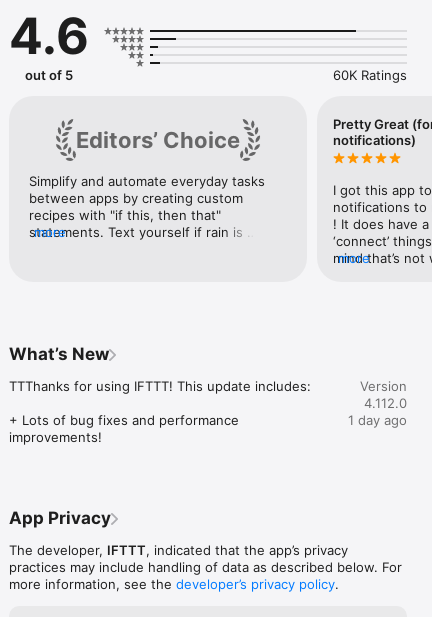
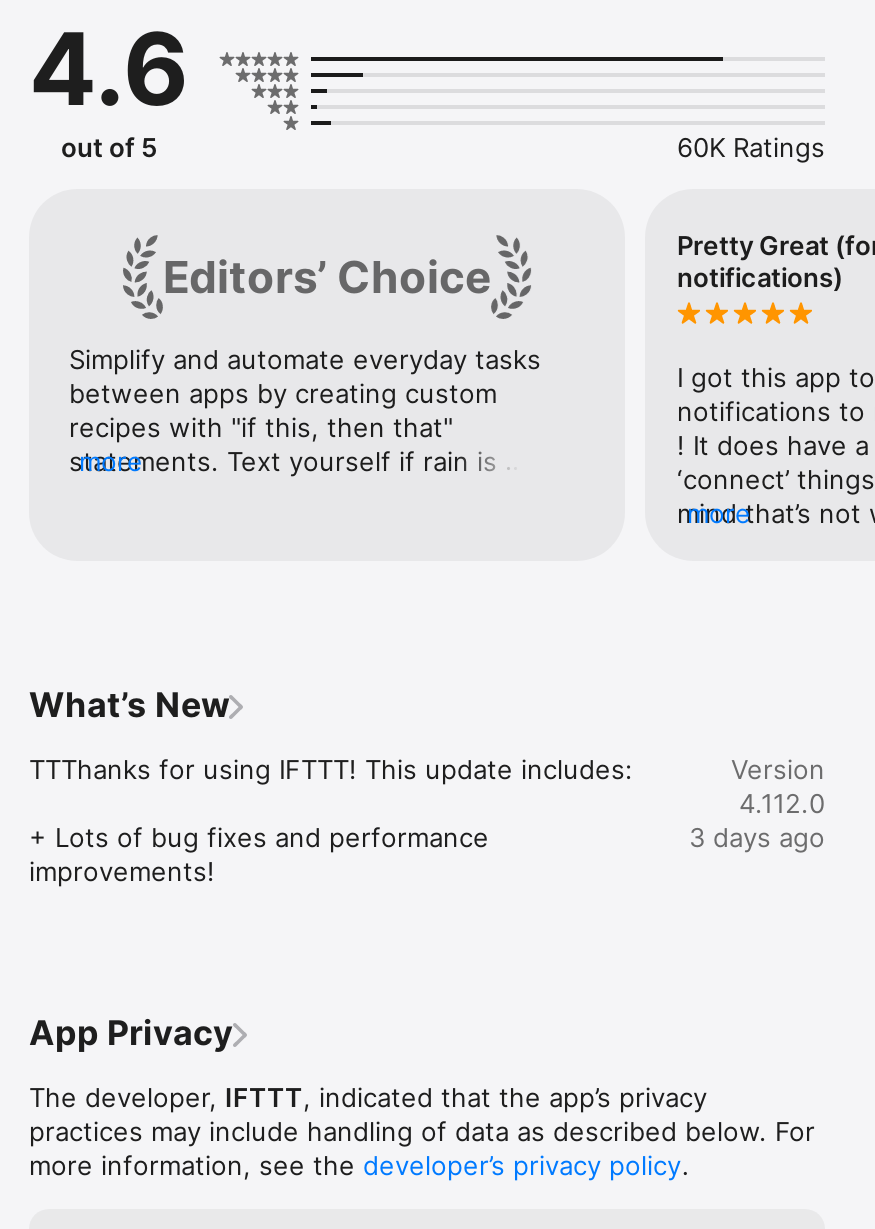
[348,412,407,428] 1 day ago -> [689,821,825,853] 3 days ago

